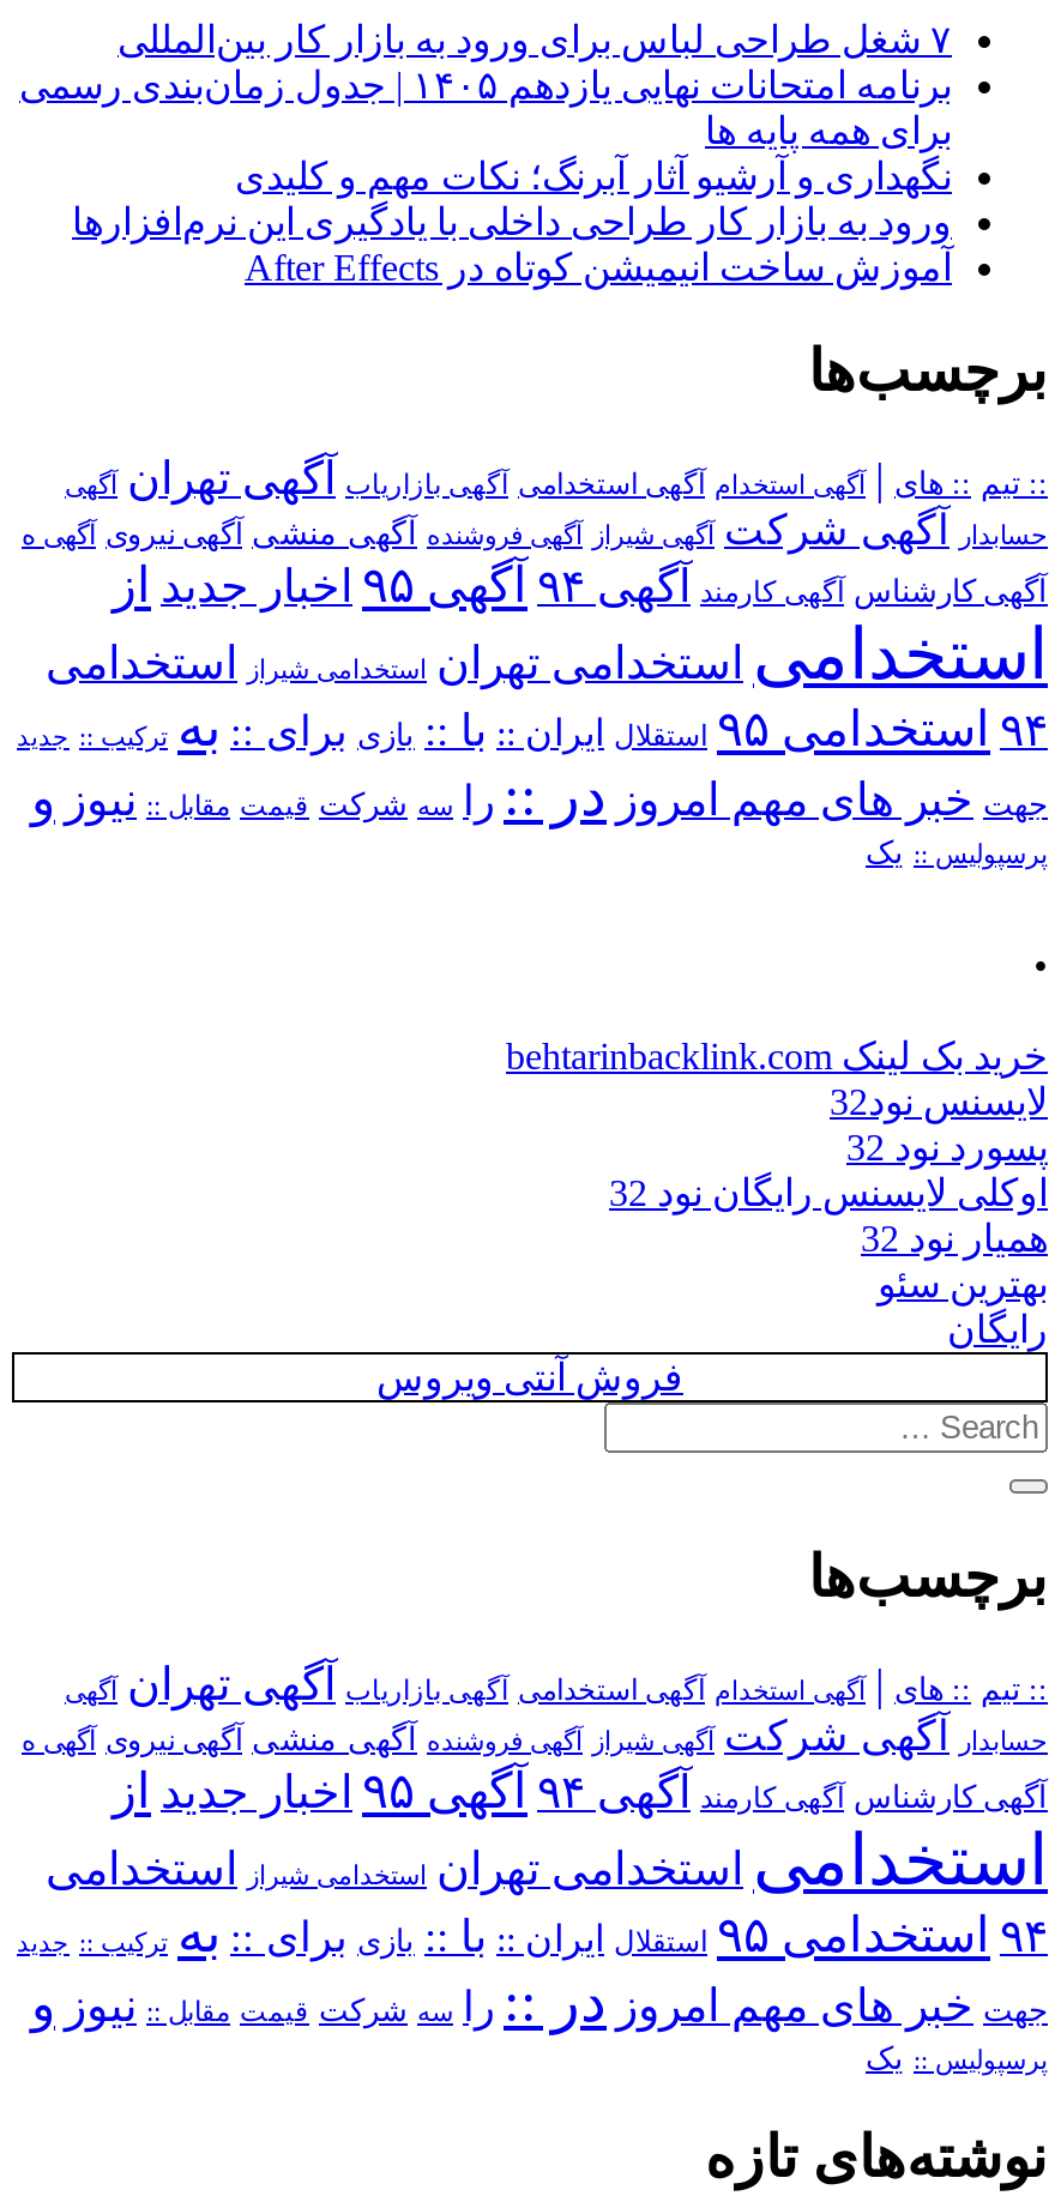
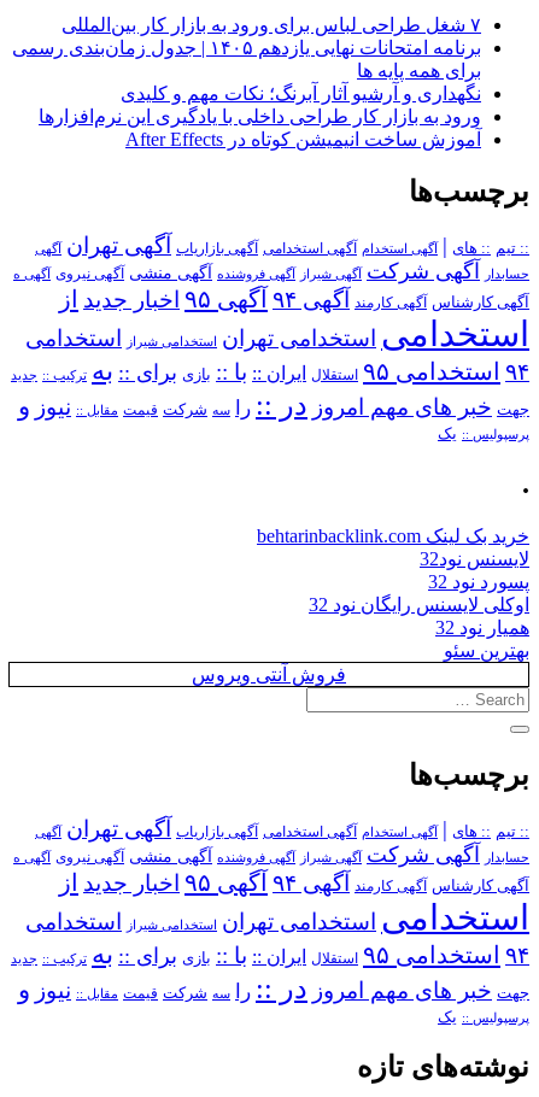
[947,1308,1048,1349] رایگان -> none

